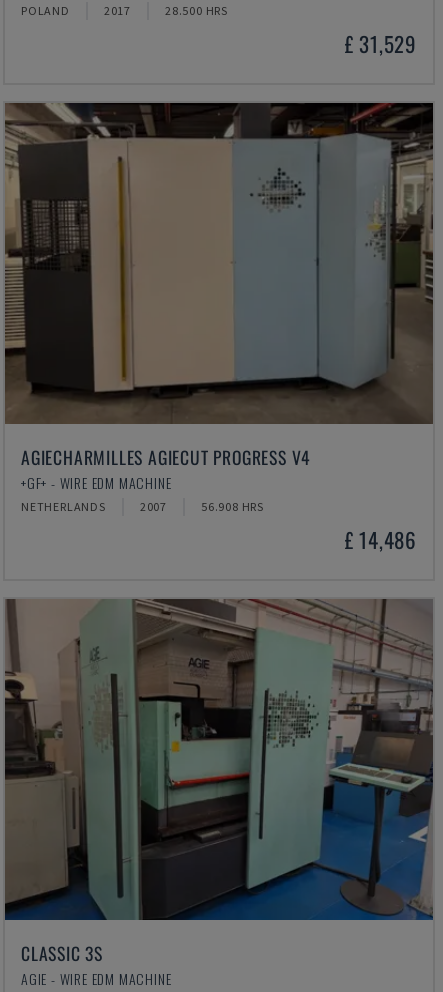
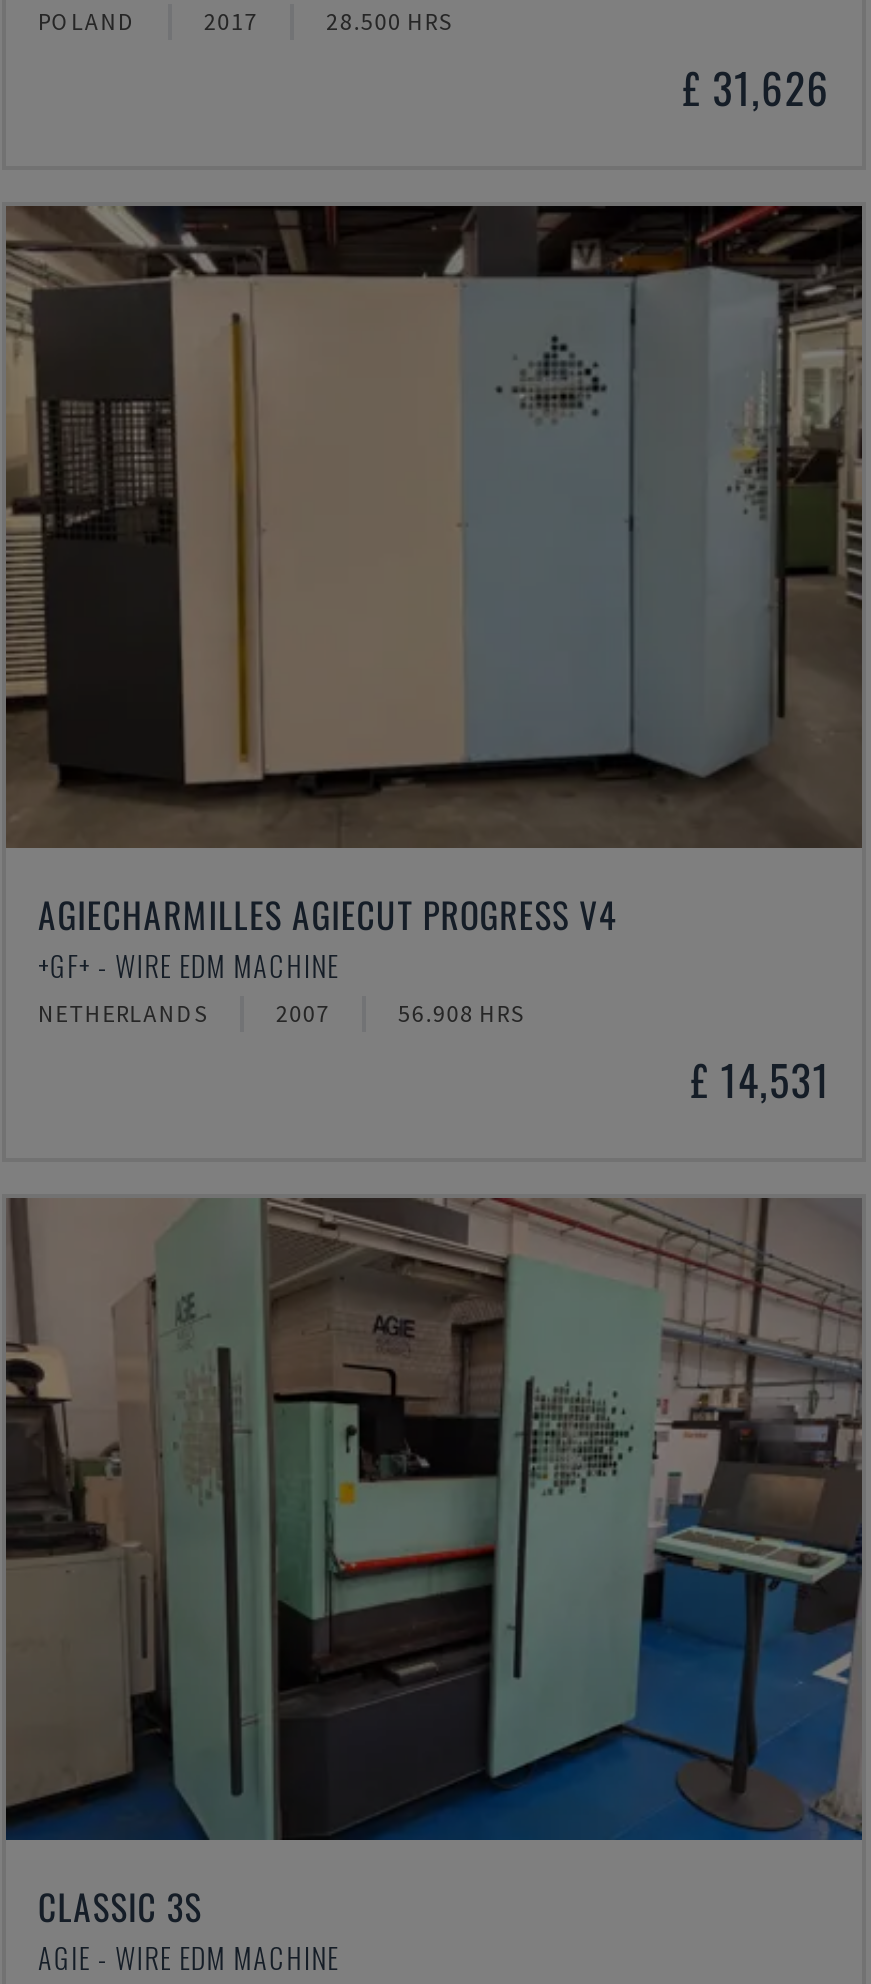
[345,28,417,59] £ 31,529 -> [683,56,830,118] £ 31,626
[345,524,417,555] £ 14,486 -> [691,1048,830,1110] £ 14,531

